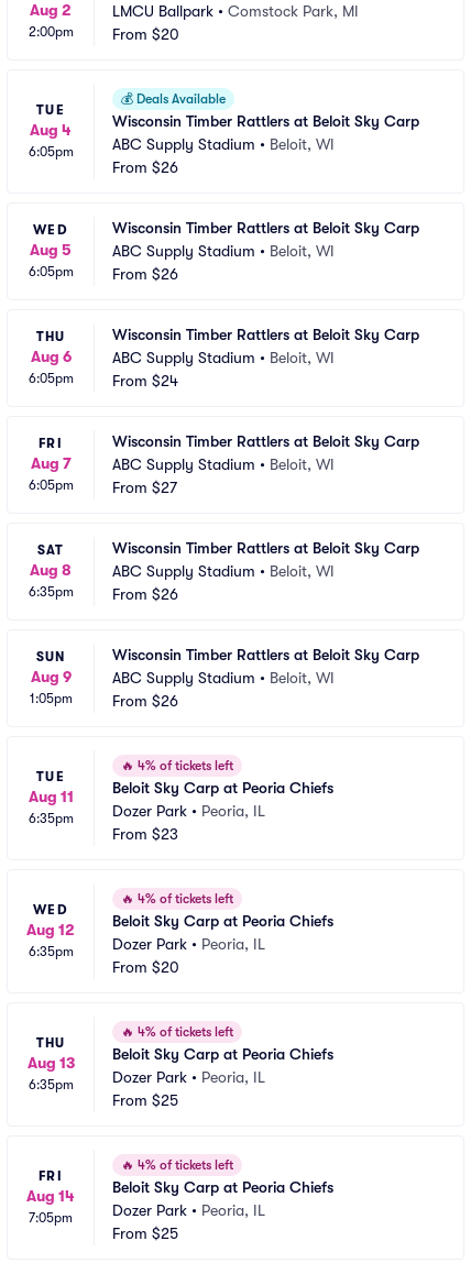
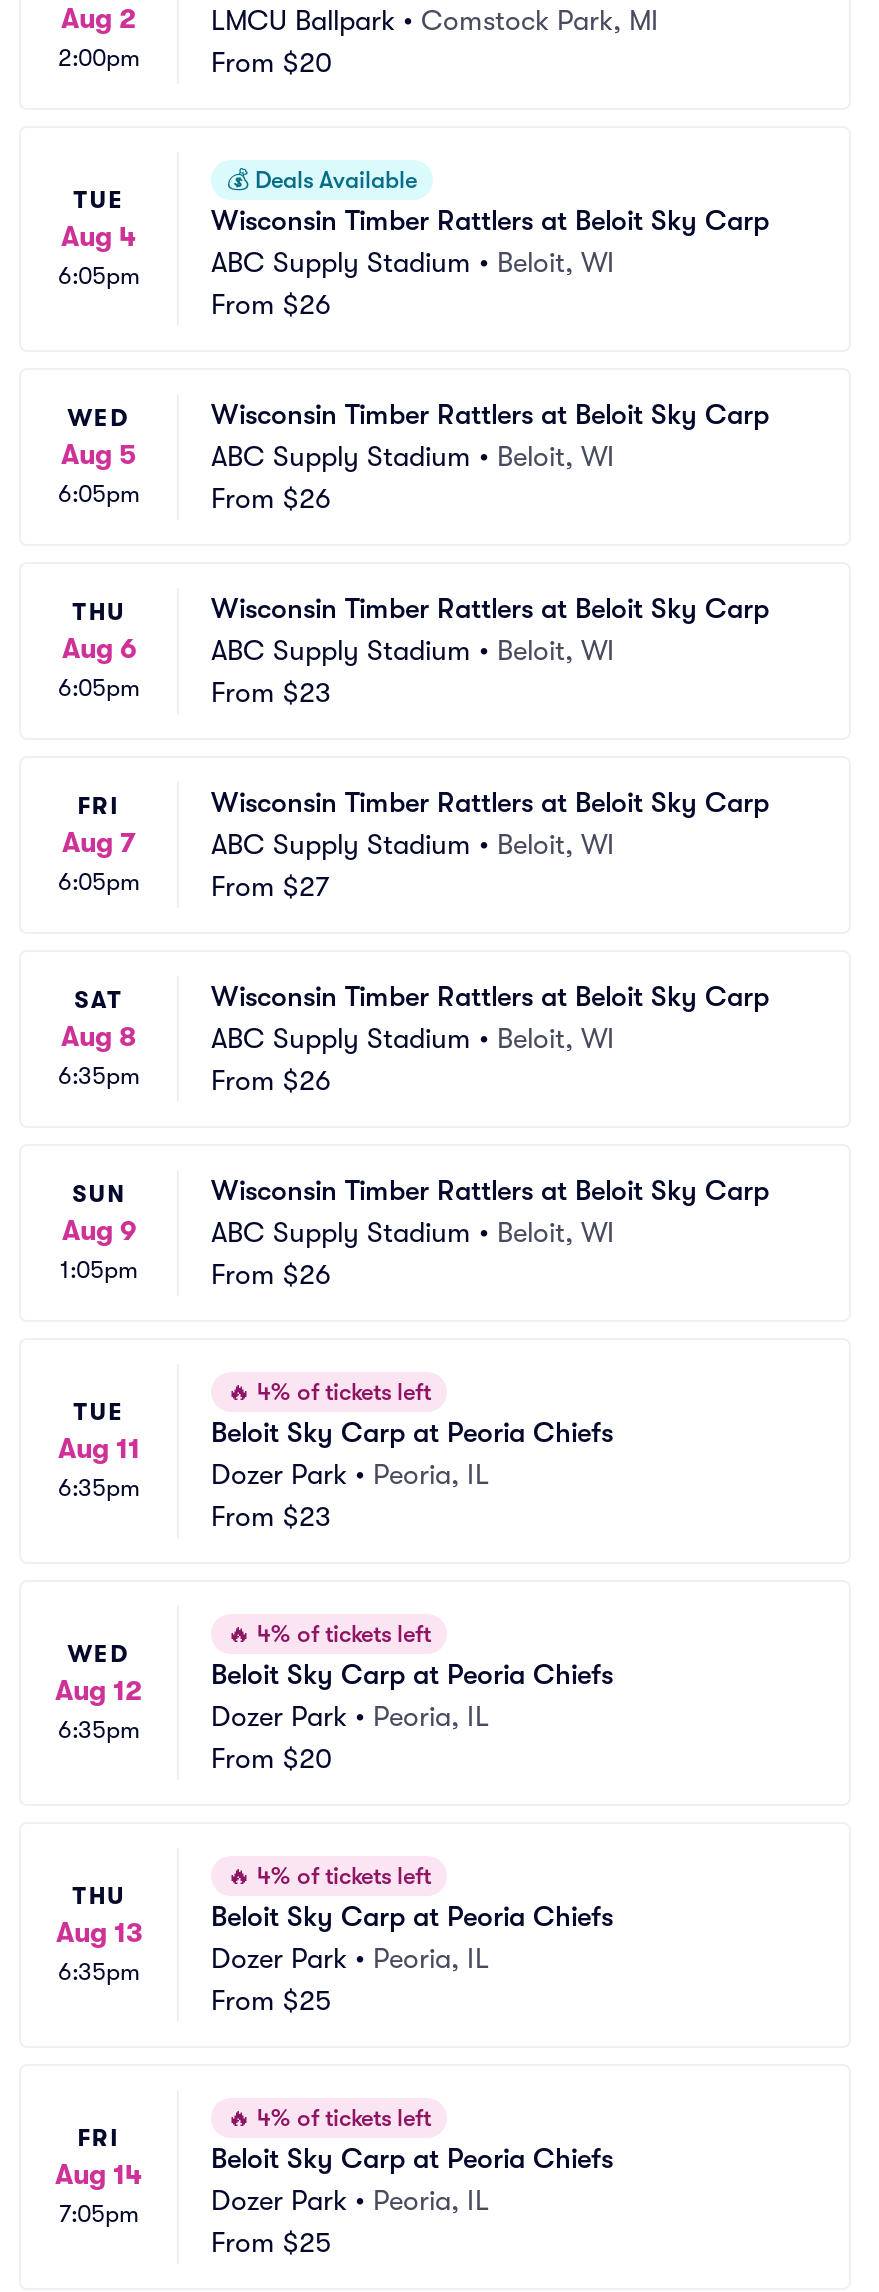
[112,372,178,389] From $24 -> [211,676,331,708] From $23

